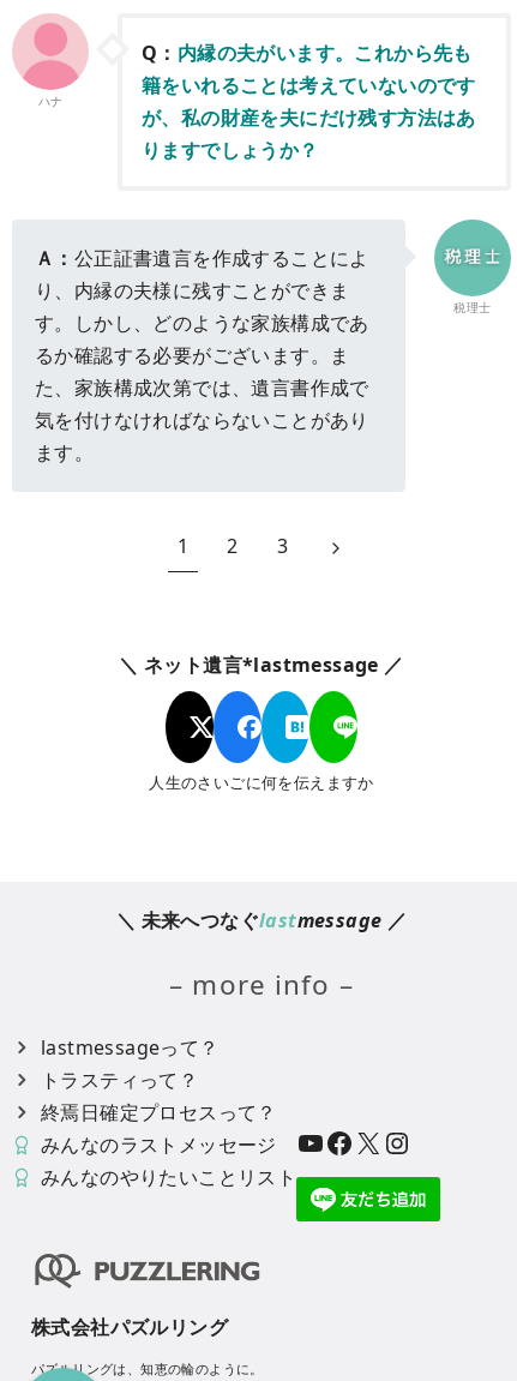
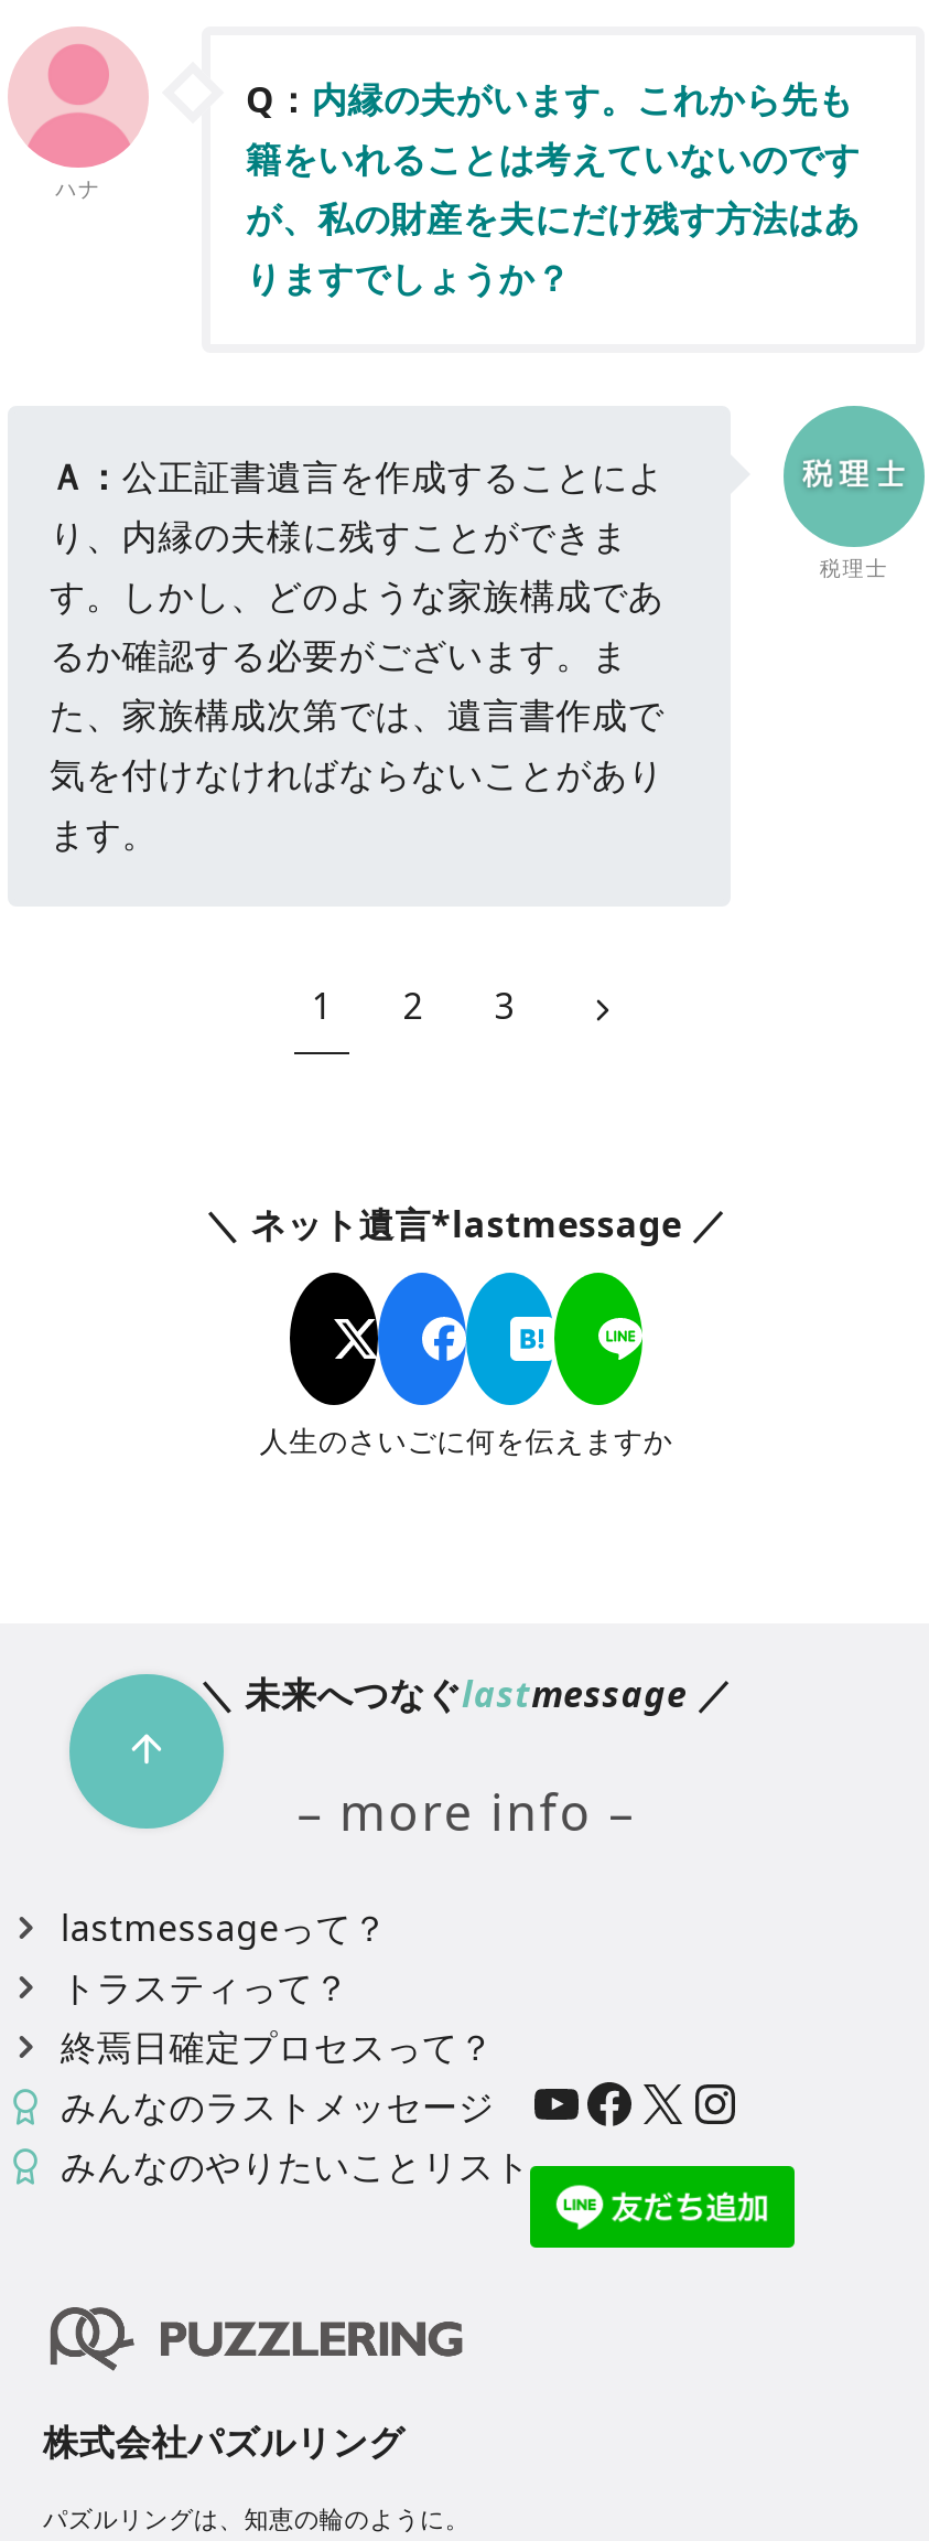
none -> [67,1672,226,1831] [image]

